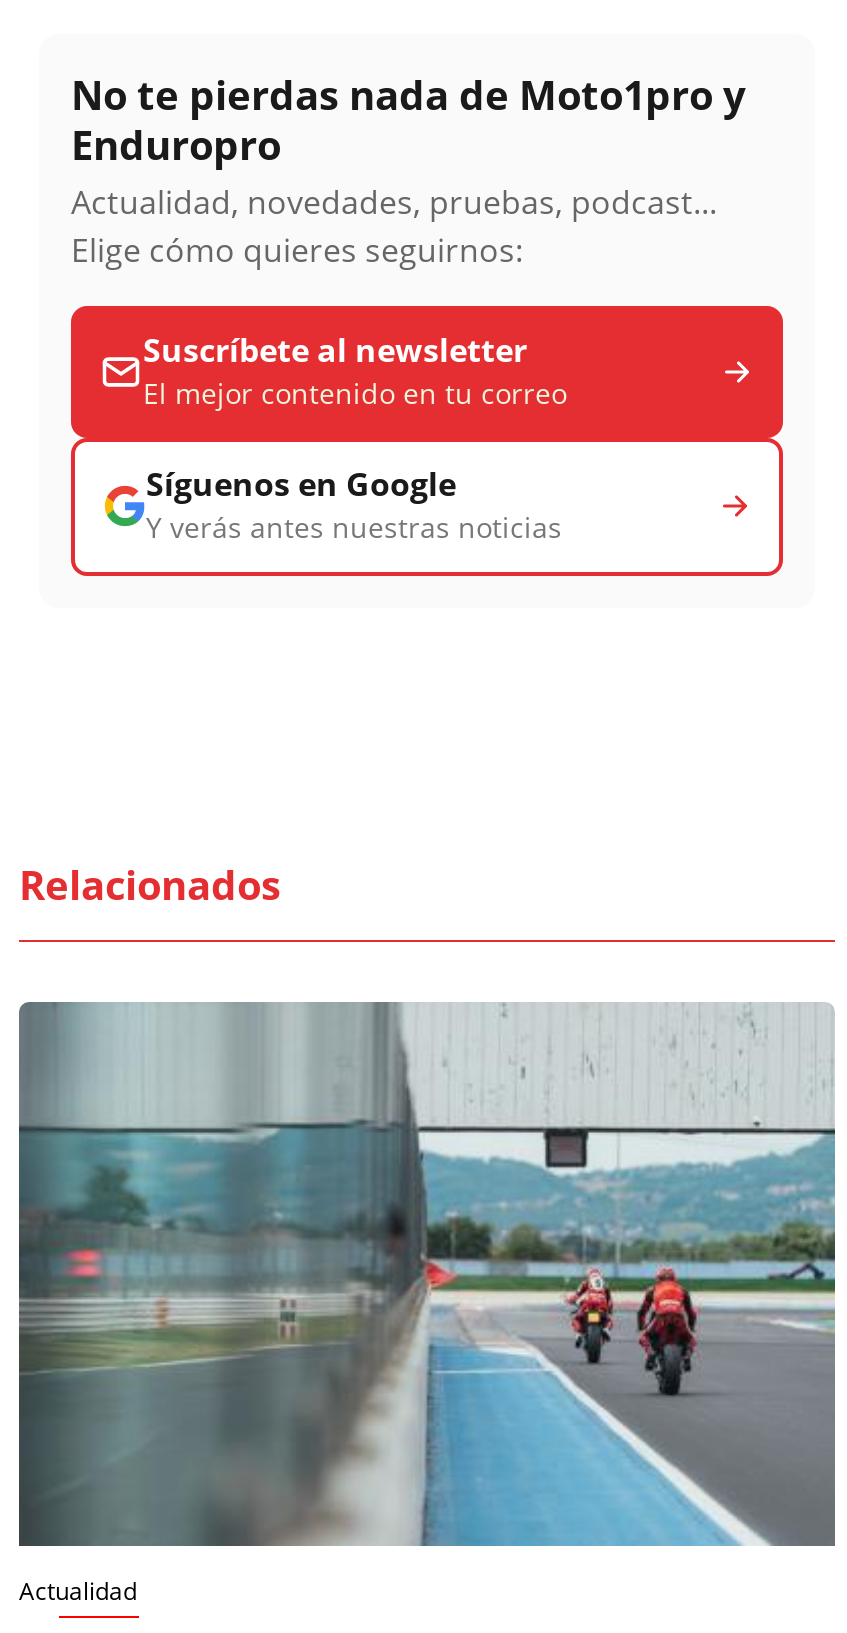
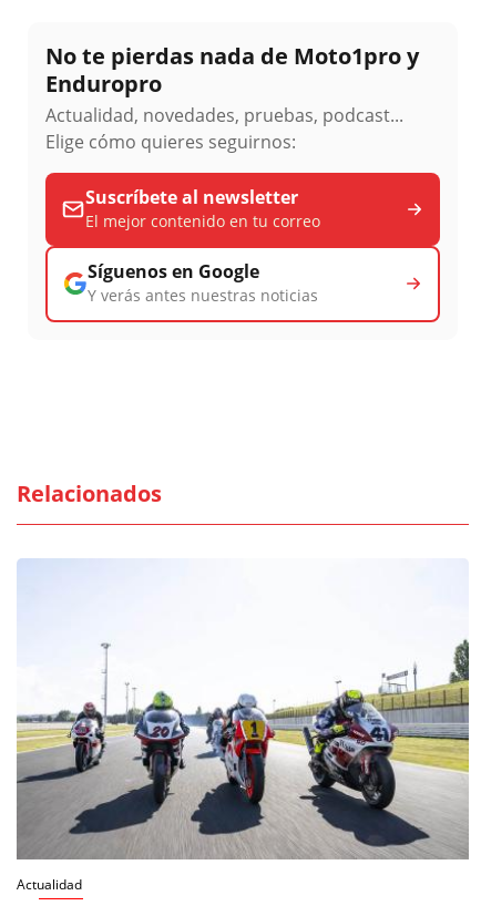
[17,1000,837,1548] [image] -> [16,558,470,859] [image]

